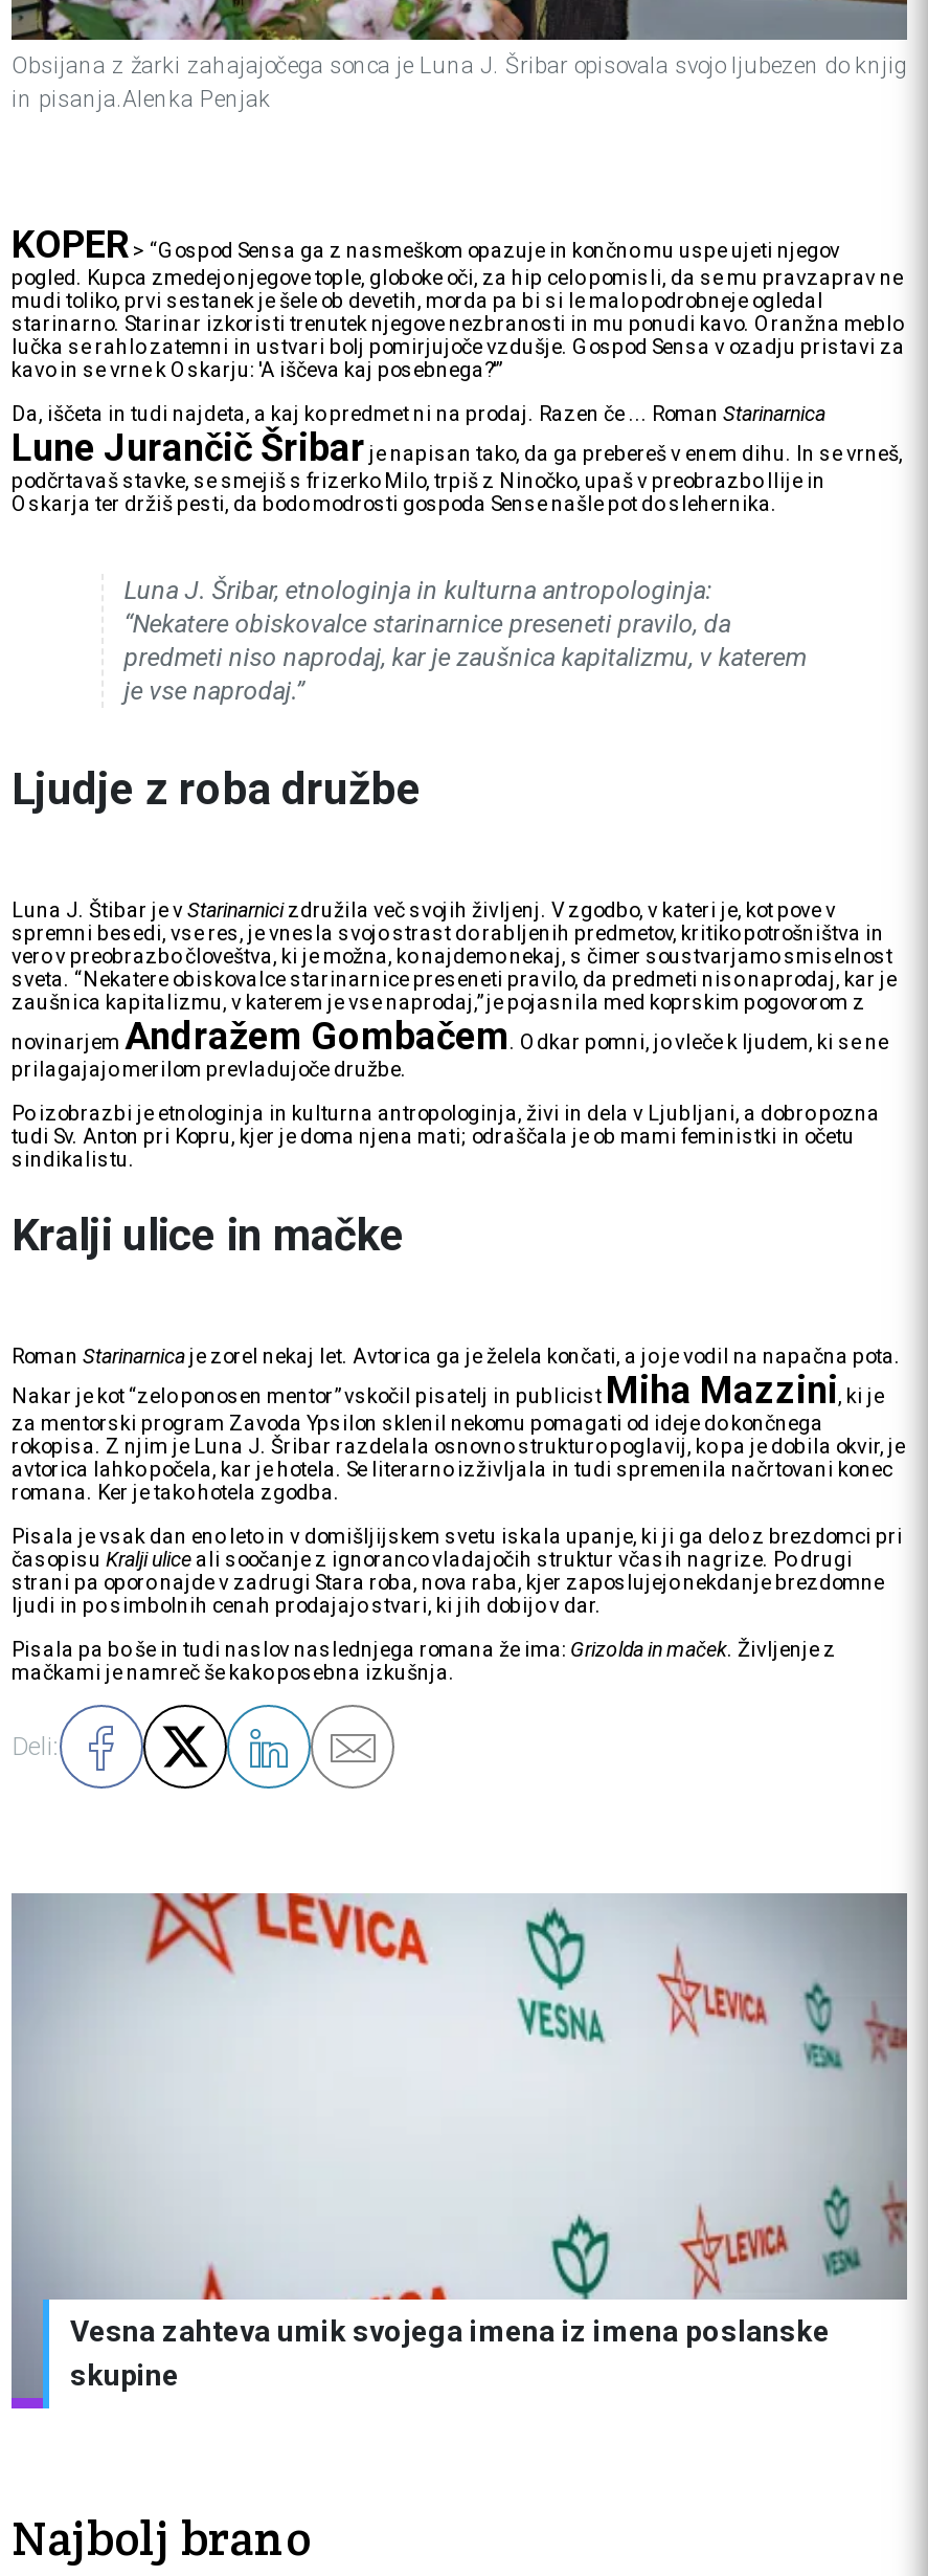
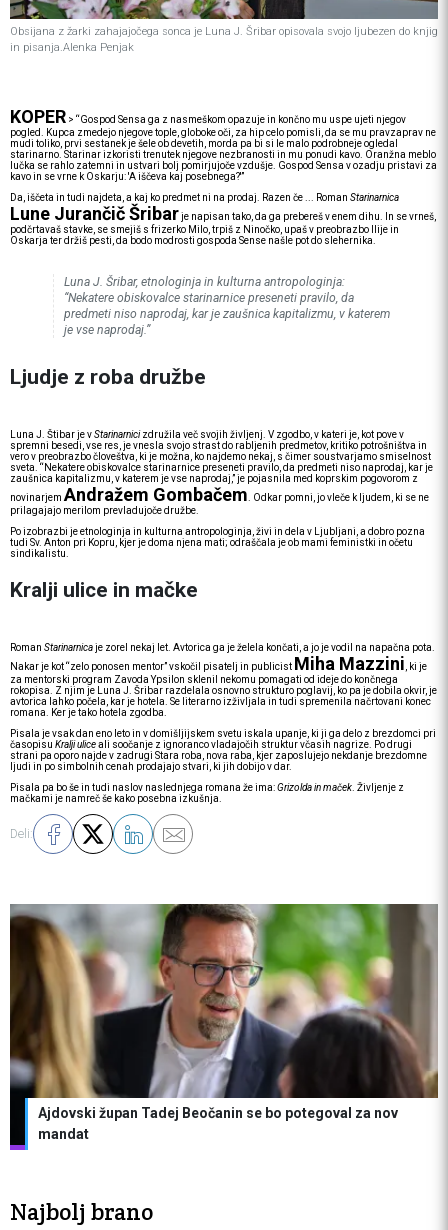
[9,1891,907,2400] [image] | Vesna zahteva umik svojega imena iz imena poslanske | skupine -> [10,903,439,1146] [image] | Ajdovski župan Tadej Beočanin se bo potegoval za nov | mandat

